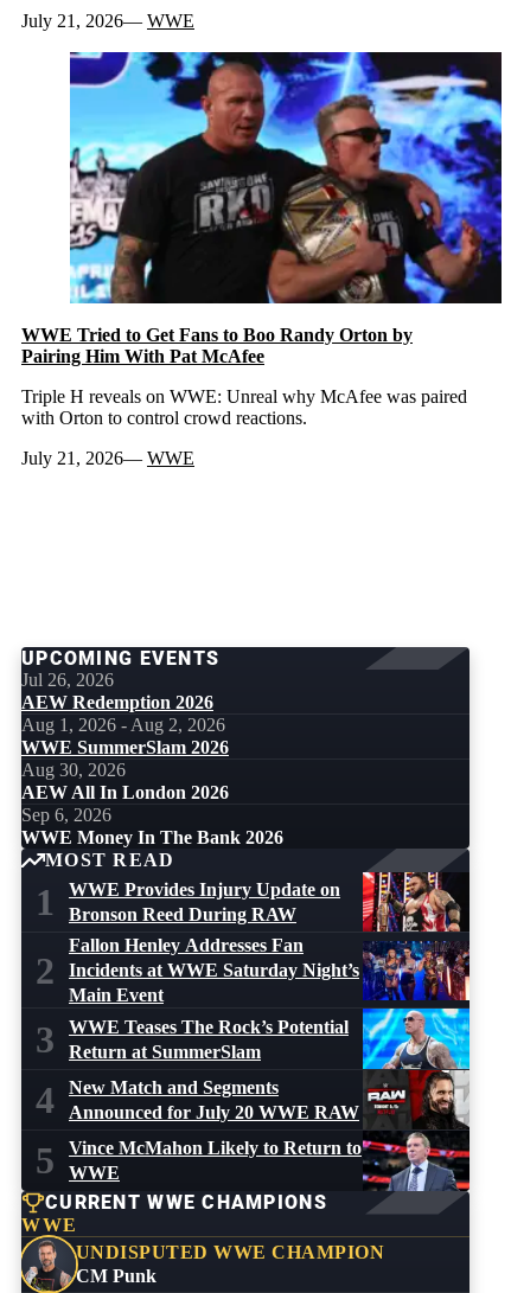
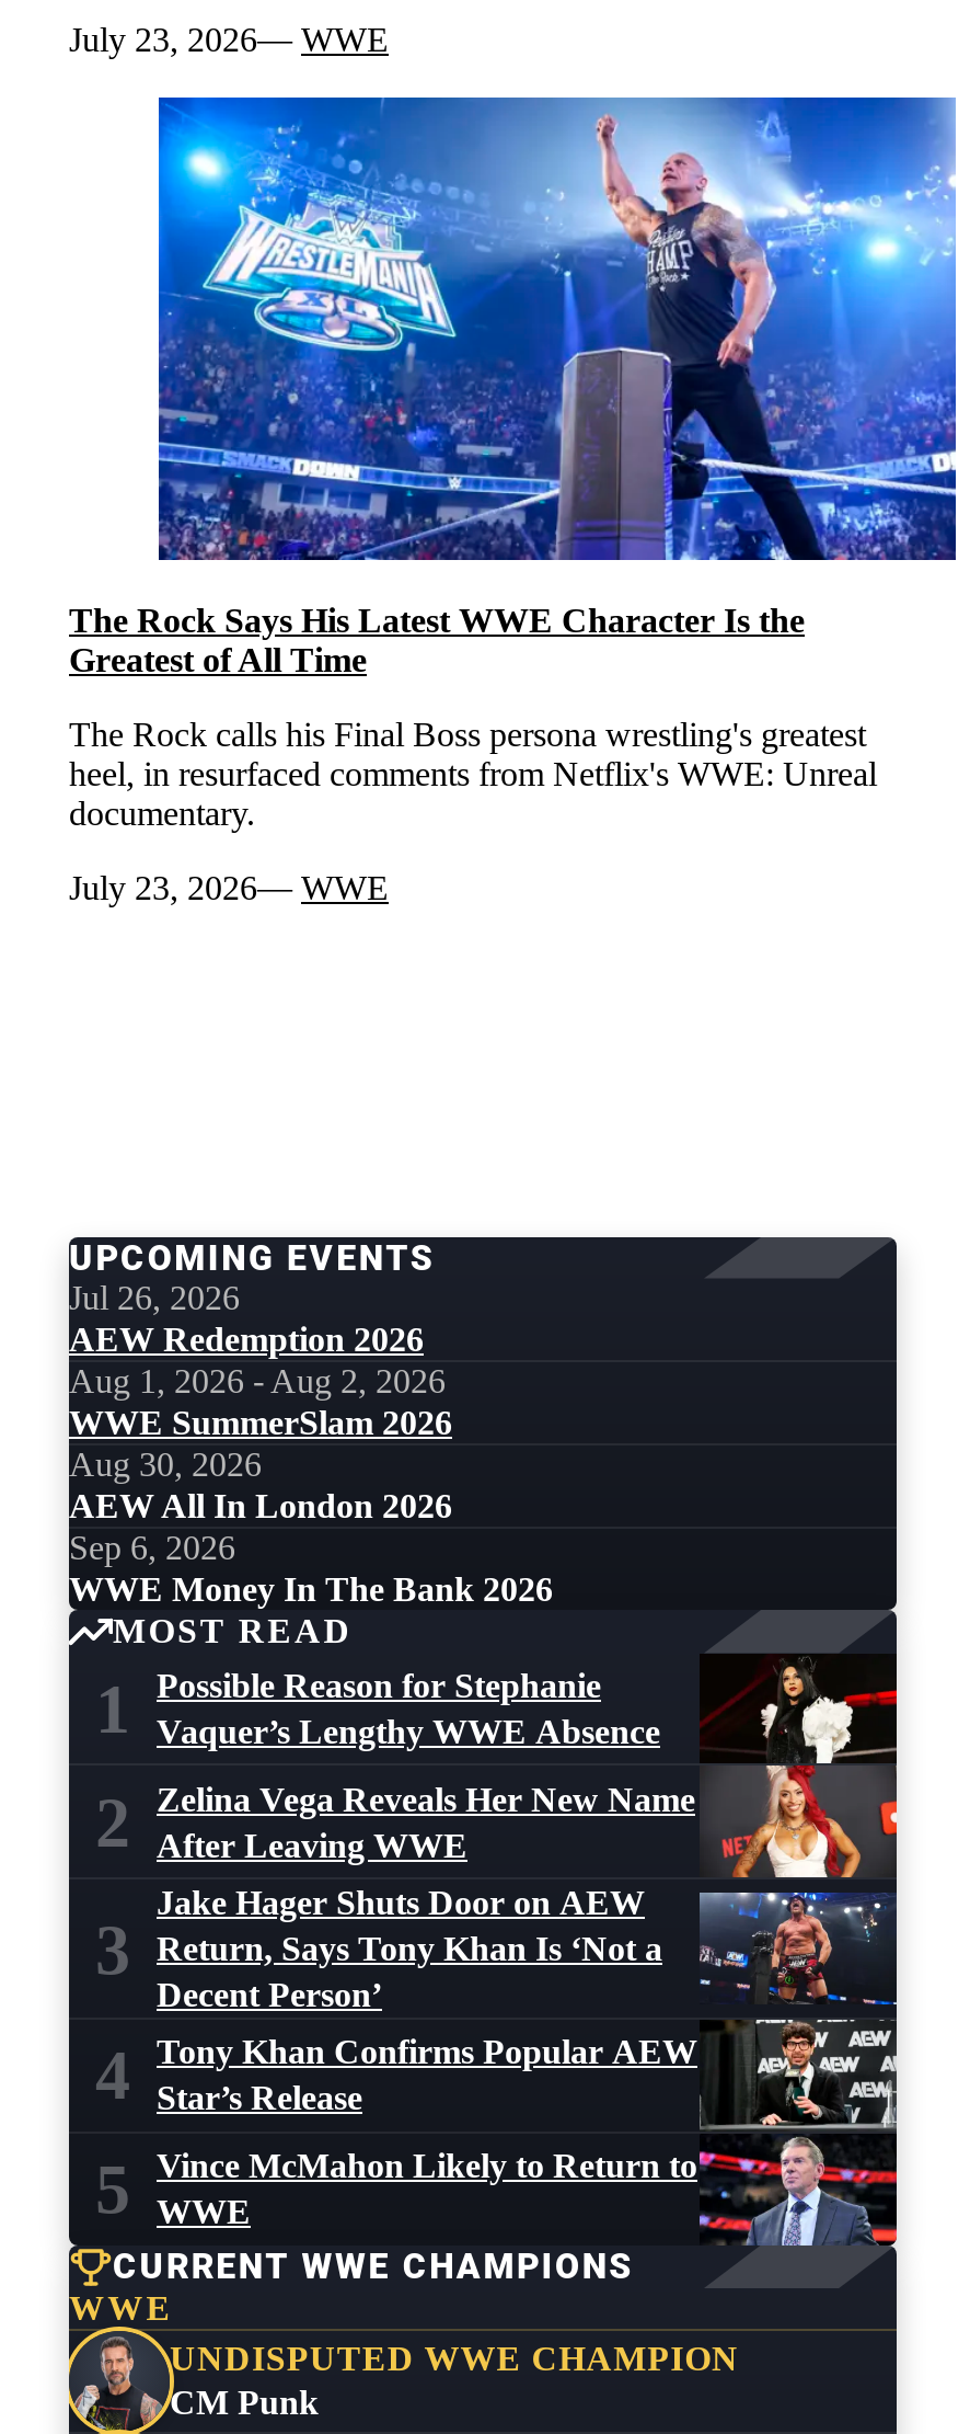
[21,11,194,31] July 21, 2026 WWE -> [69,21,389,58] July 23, 2026 WWE
[21,51,503,366] [image] | WWE Tried to Get Fans to Boo Randy Orton by | Pairing Him With Pat McAfee -> [69,95,958,678] [image] | The Rock Says His Latest WWE Character Is the | Greatest of All Time
[21,386,467,428] Triple H reveals on WWE: Unreal why McAfee was paired | with Orton to control crowd reactions. -> [69,715,877,831] The Rock calls his Final Boss persona wrestling's greatest | heel, in resurfaced comments from Netflix's WWE: Unreal | documentary.
[21,448,194,468] July 21, 2026 WWE -> [69,868,389,906] July 23, 2026 WWE
[69,871,471,1129] [image] | Fallon Henley Addresses Fan | Incidents at WWE Saturday Night’s | Main Event -> [157,1654,899,2132] [image] | Zelina Vega Reveals Her New Name | After Leaving WWE
[69,880,340,925] WWE Provides Injury Update on | Bronson Reed During RAW -> [157,1667,660,1750] Possible Reason for Stephanie | Vaquer’s Lengthy WWE Absence
[69,1016,349,1061] WWE Teases The Rock’s Potential | Return at SummerSlam -> [157,1884,662,2013] Jake Hager Shuts Door on AEW | Return, Says Tony Khan Is ‘Not a | Decent Person’
[69,1077,359,1122] New Match and Segments | Announced for July 20 WWE RAW -> [157,2034,697,2117] Tony Khan Confirms Popular AEW | Star’s Release

